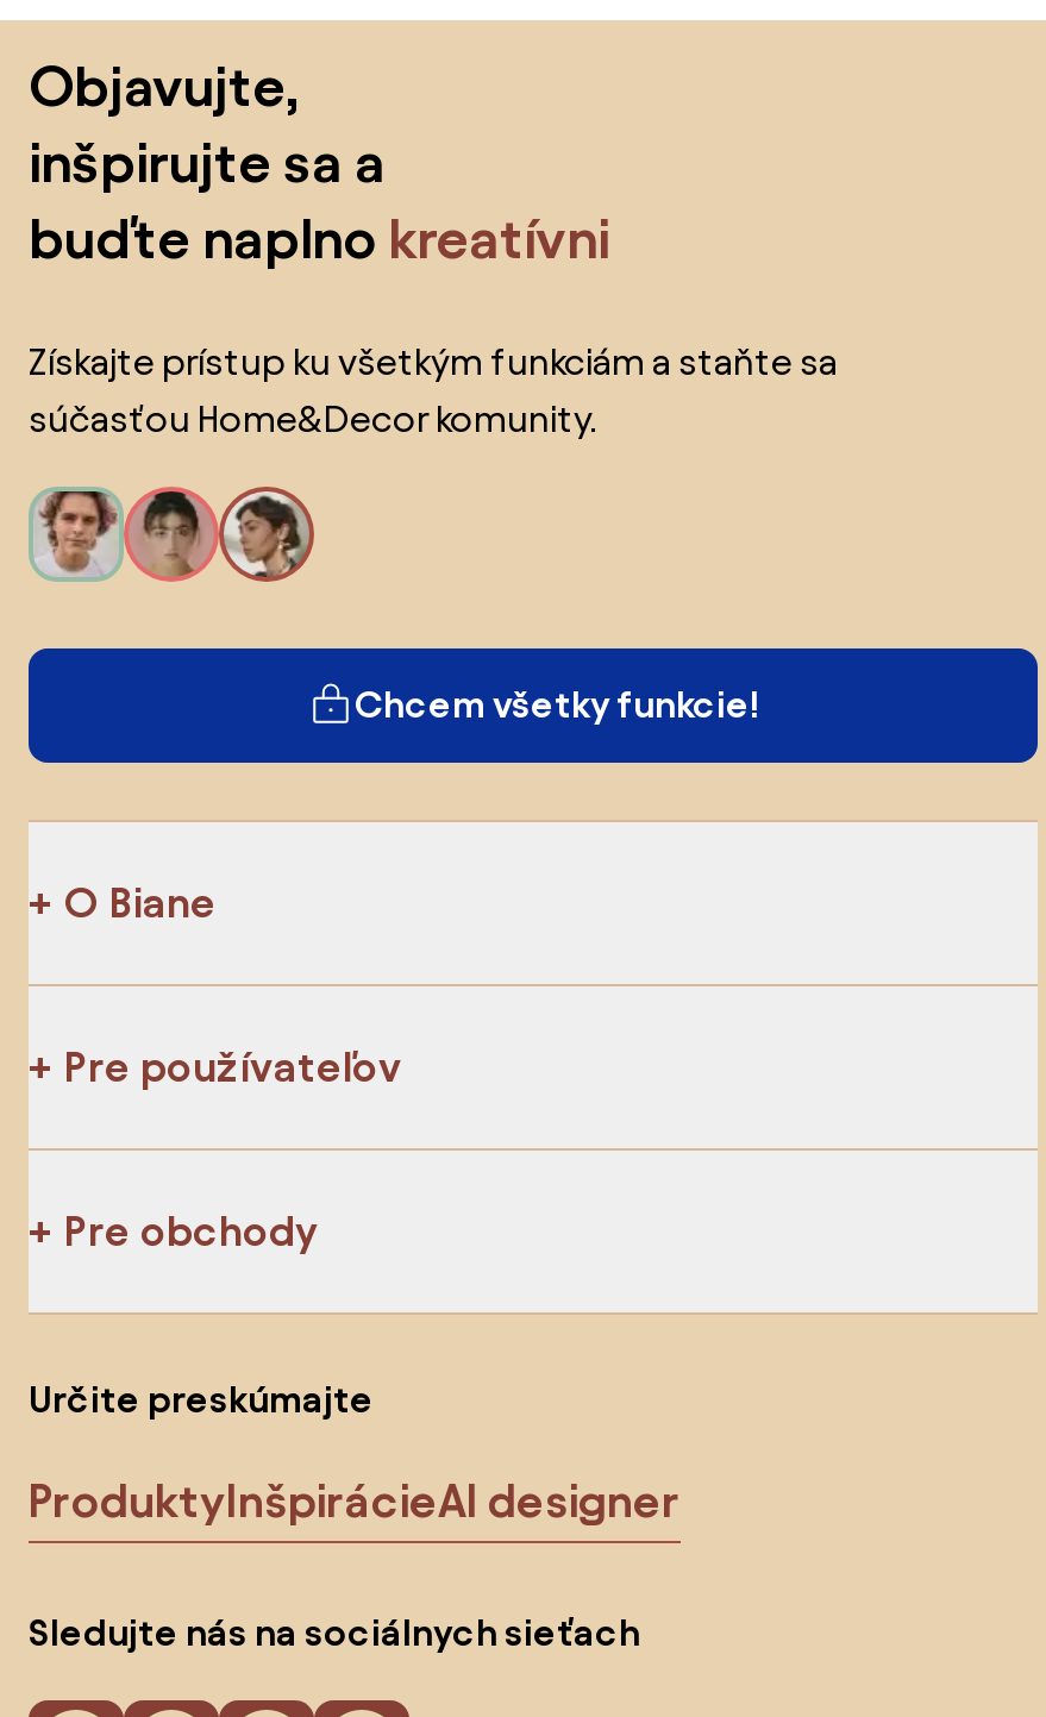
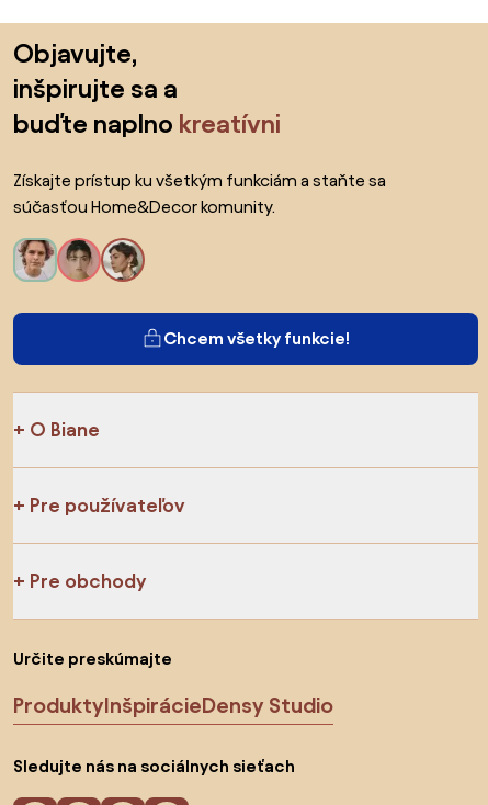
[29,1474,681,1527] ProduktyInšpirácieAI designer -> [13,693,333,717] ProduktyInšpirácieDensy Studio

